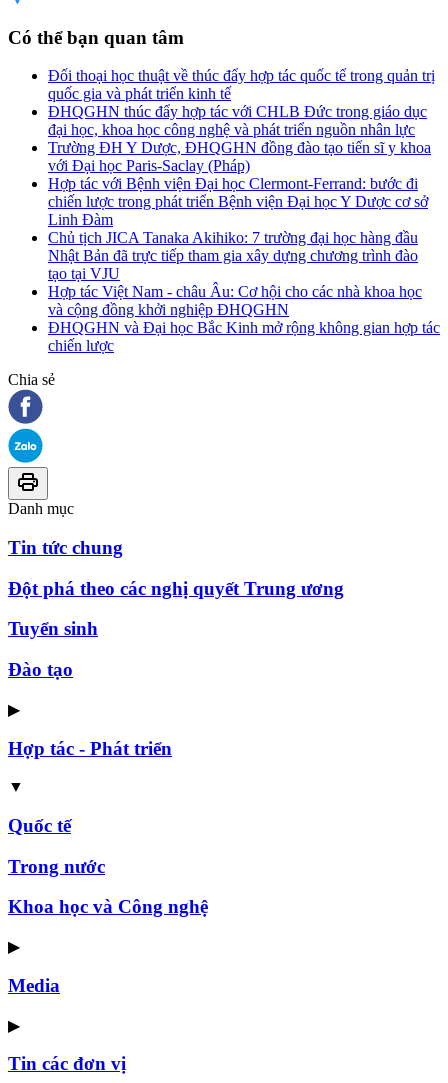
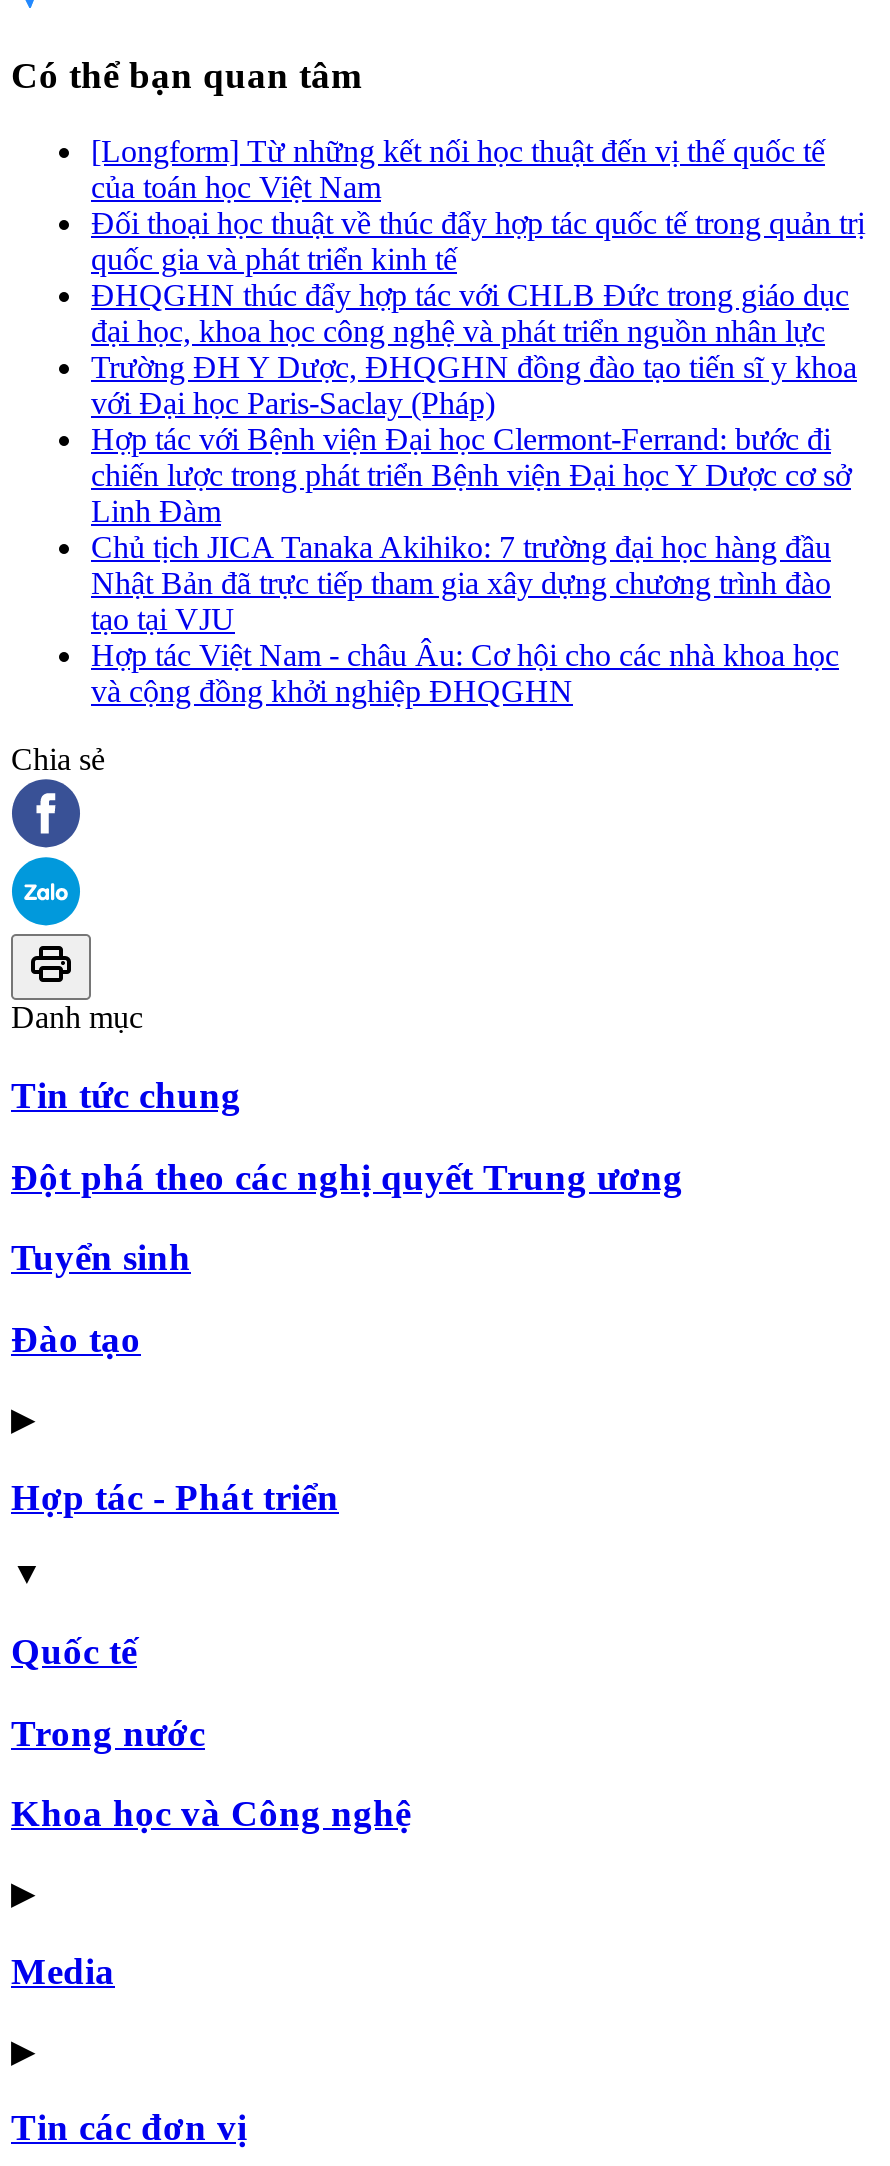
none -> [91,134,825,204] [Longform] Từ những kết nối học thuật đến vị thế quốc tế | của toán học Việt Nam
moved [48,67,435,318] -> [91,206,865,708]: Đối thoại học thuật về thúc đẩy hợp tác quốc tế trong quản trị | quốc gia và phát triển kinh tế | ĐHQGHN thúc đẩy hợp tác với CHLB Đức trong giáo dục | ... | Hợp tác Việt Nam - châu Âu: Cơ hội cho các nhà khoa học | và cộng đồng khởi nghiệp ĐHQGHN
[48,319,440,354] ĐHQGHN và Đại học Bắc Kinh mở rộng không gian hợp tác | chiến lược -> none

